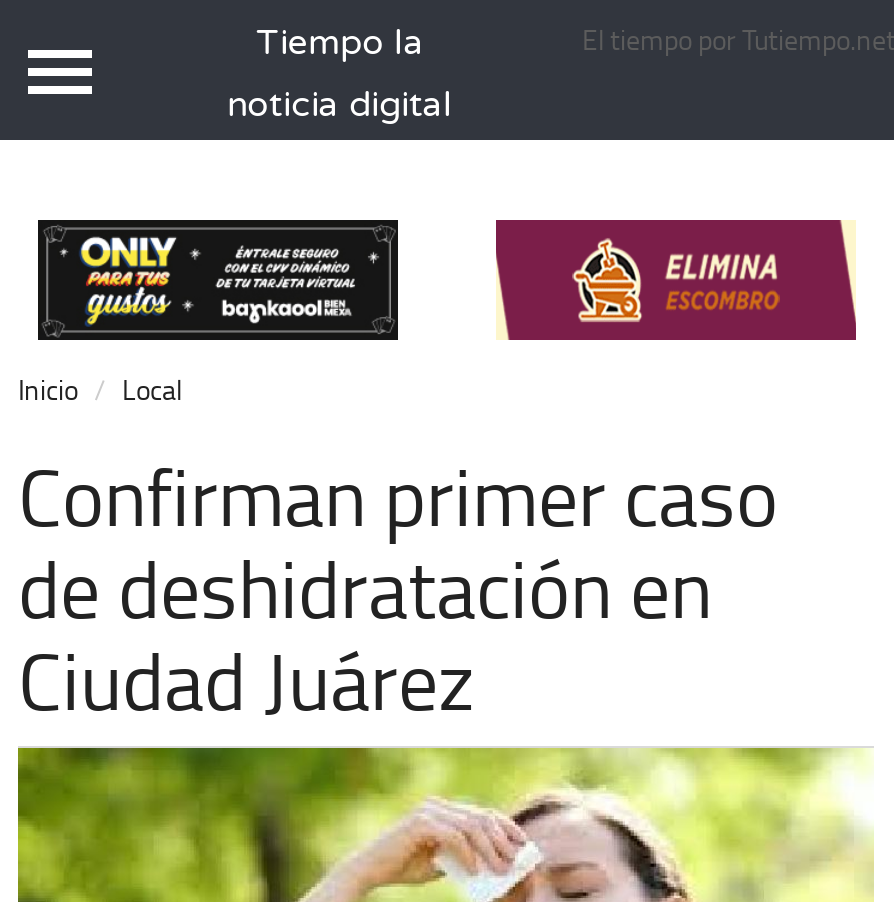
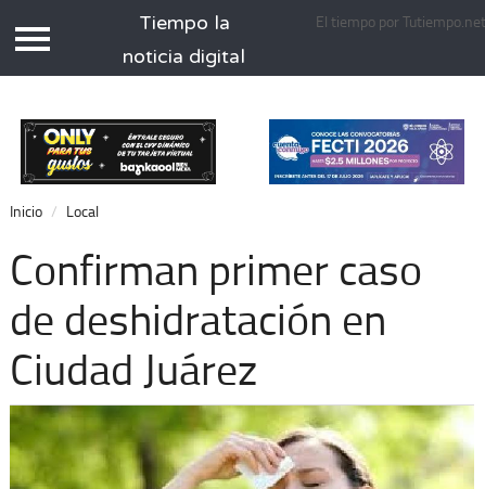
[494,218,856,342] [image] -> [268,118,465,185] [image]

